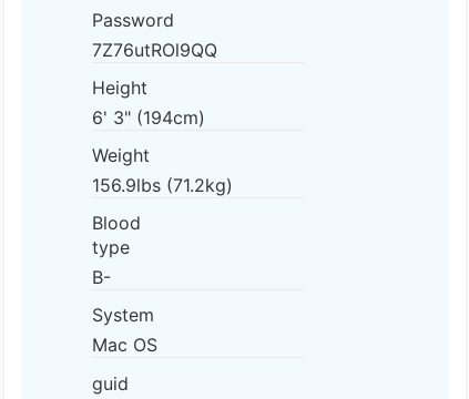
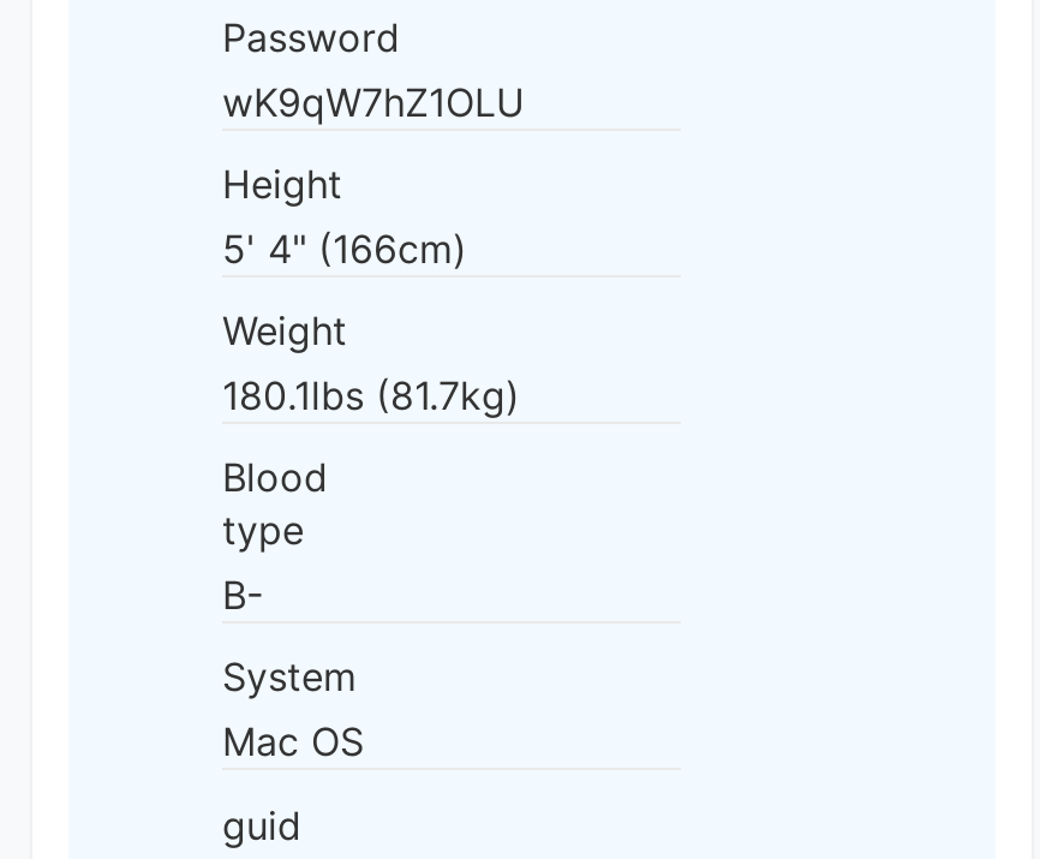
[92,38,217,61] 7Z76utROl9QQ -> [222,77,525,125] wK9qW7hZ1OLU
[92,106,205,128] 6' 3" (194cm) -> [222,224,467,272] 5' 4" (166cm)
[92,174,233,196] 156.9lbs (71.2kg) -> [222,371,520,419] 180.1lbs (81.7kg)

